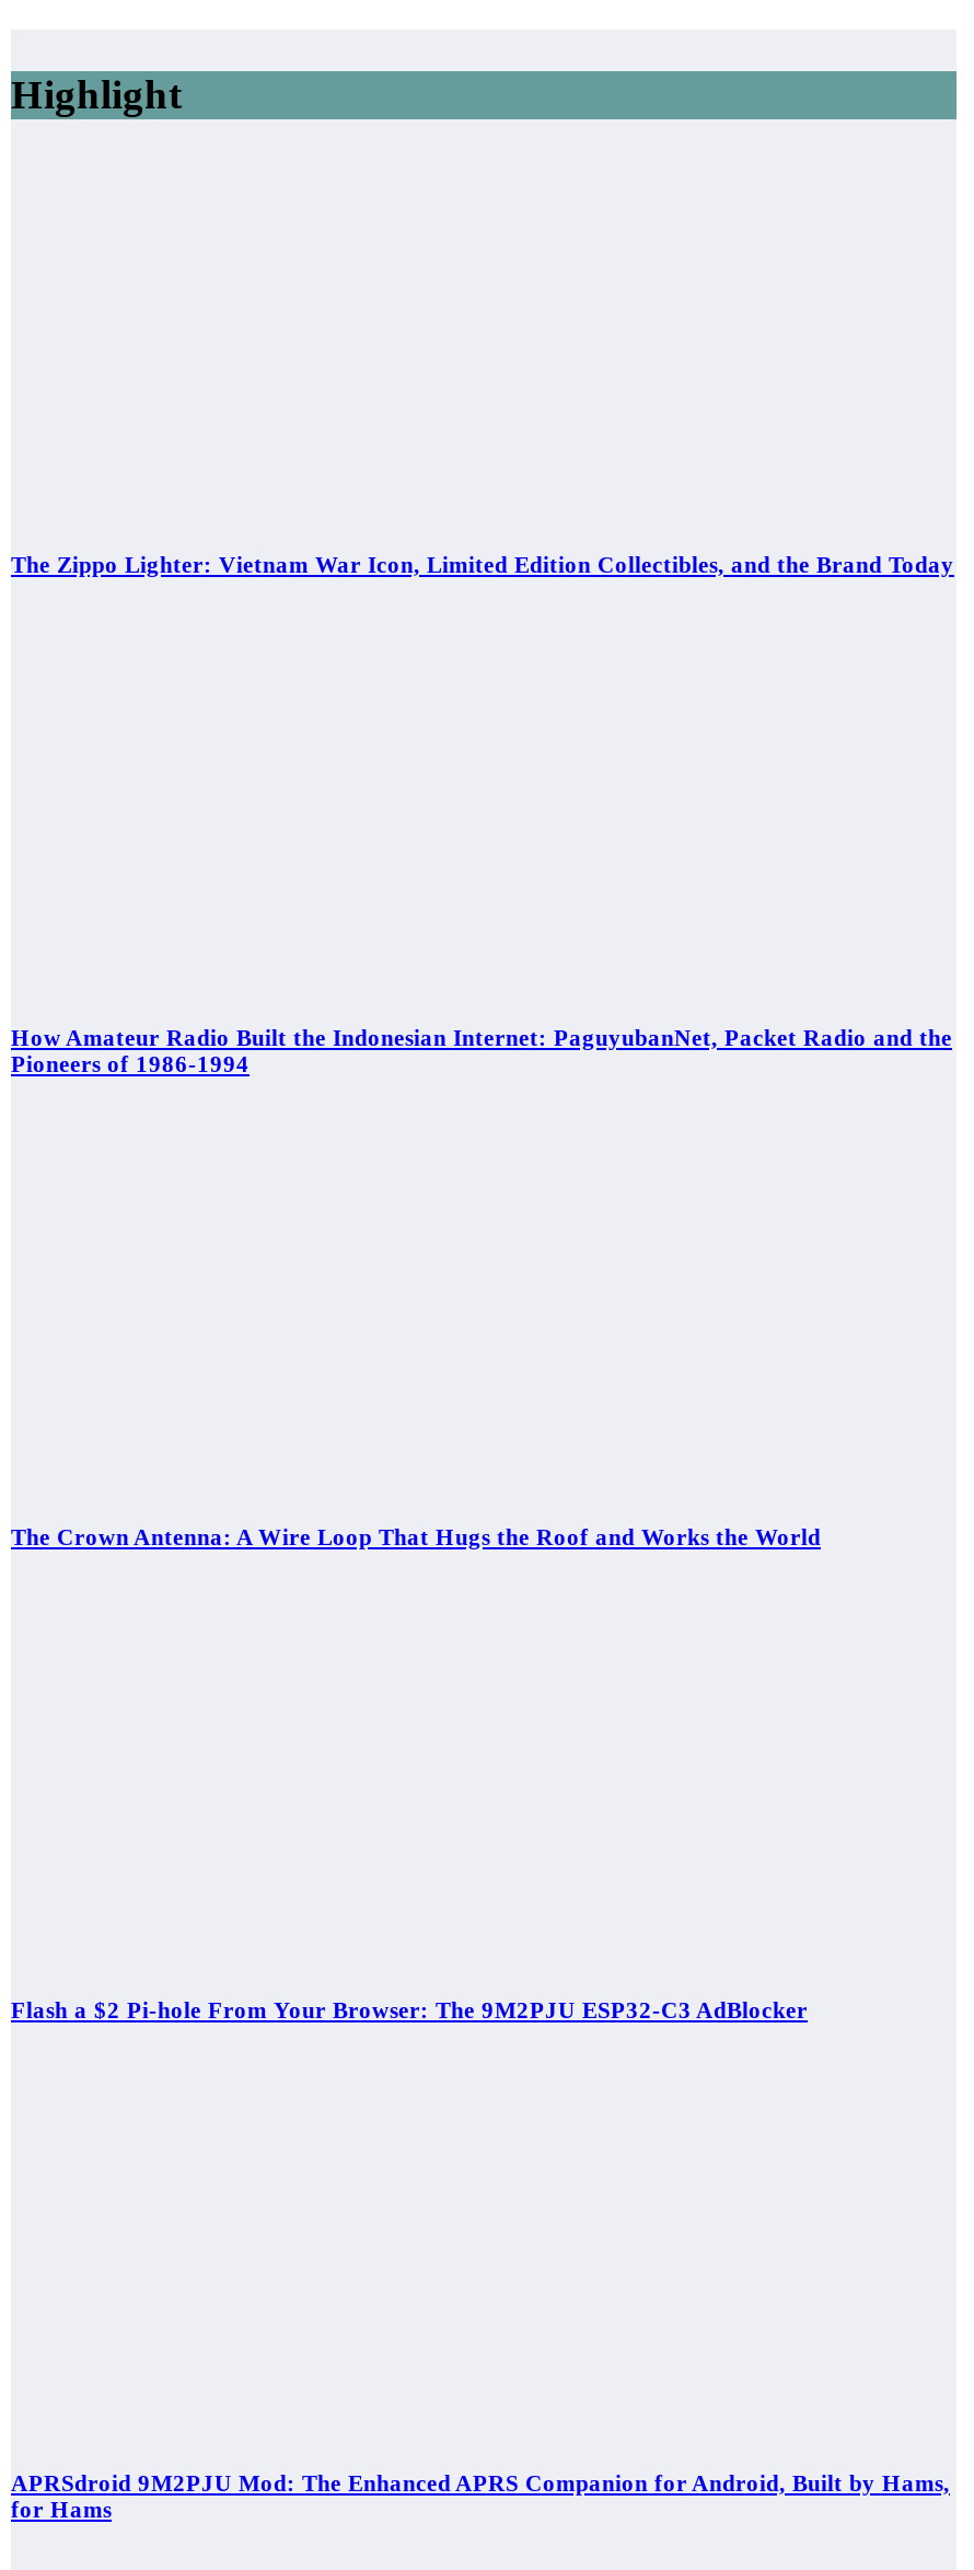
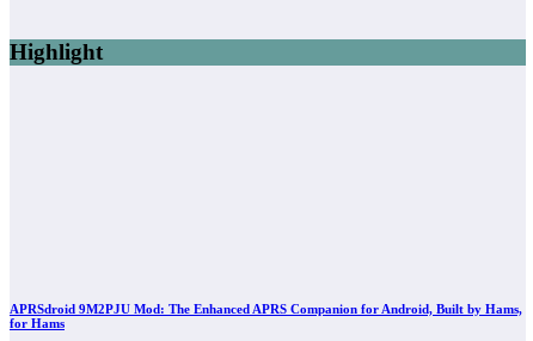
[11,551,954,577] The Zippo Lighter: Vietnam War Icon, Limited Edition Collectibles, and the Brand Today -> none
[11,1024,952,1076] How Amateur Radio Built the Indonesian Internet: PaguyubanNet, Packet Radio and the | Pioneers of 1986-1994 -> none
[11,1523,821,1549] The Crown Antenna: A Wire Loop That Hugs the Roof and Works the World -> none
[11,1996,808,2022] Flash a $2 Pi-hole From Your Browser: The 9M2PJU ESP32-C3 AdBlocker -> none

